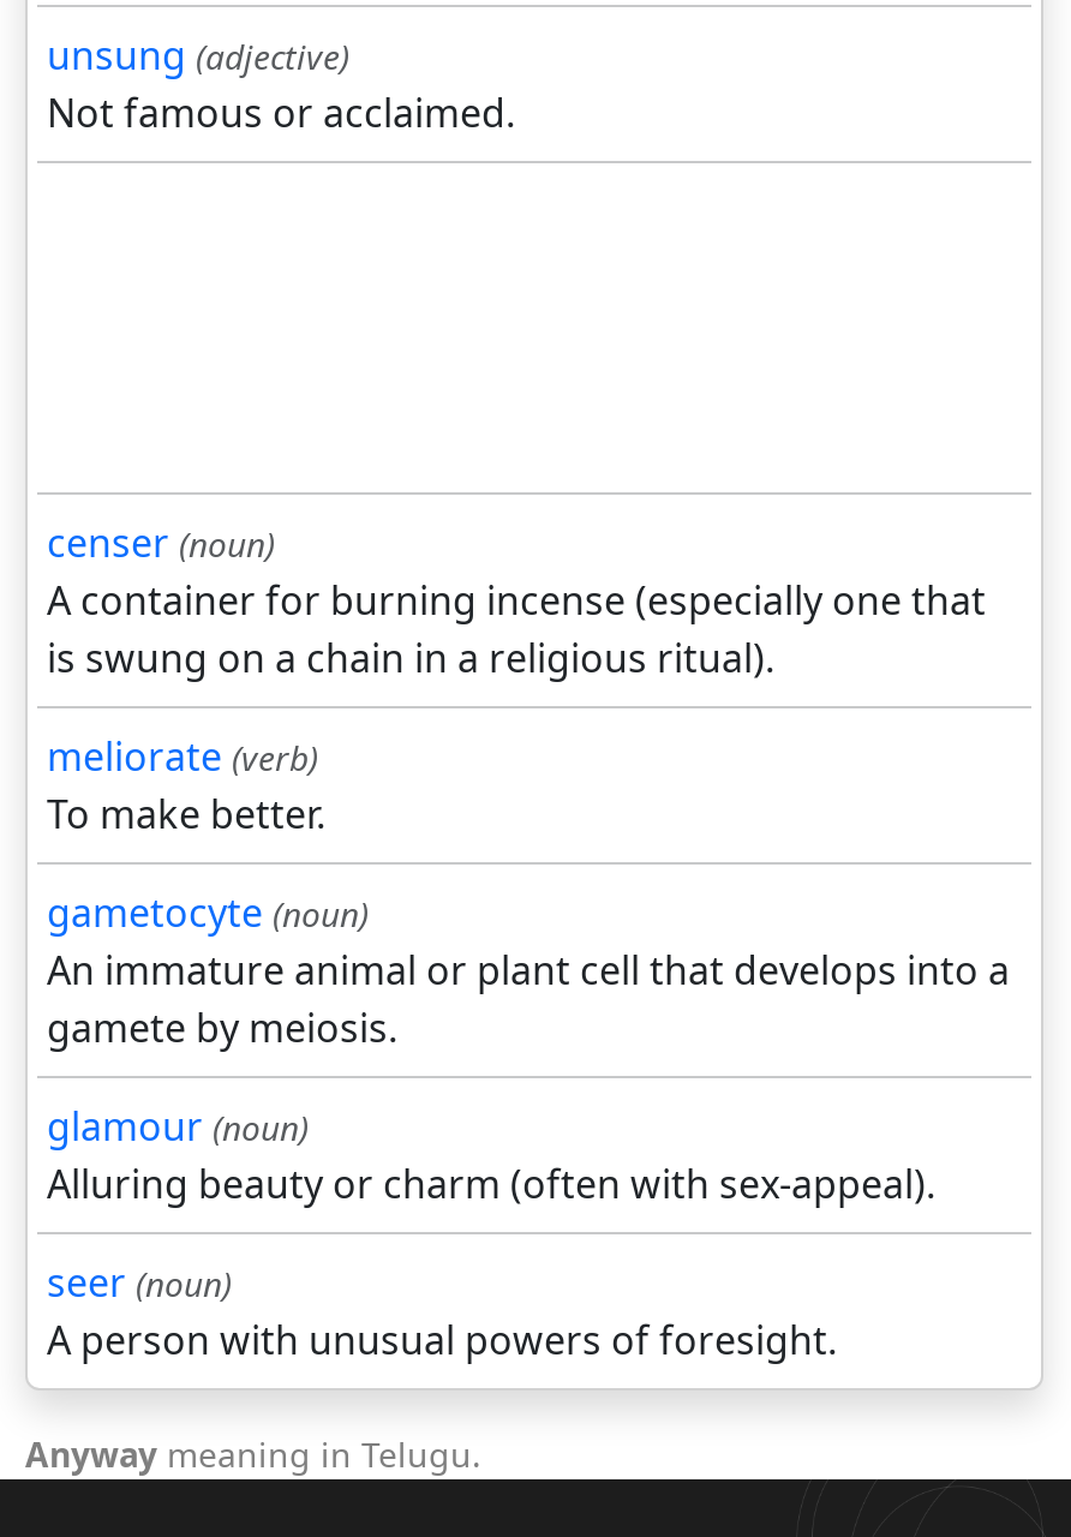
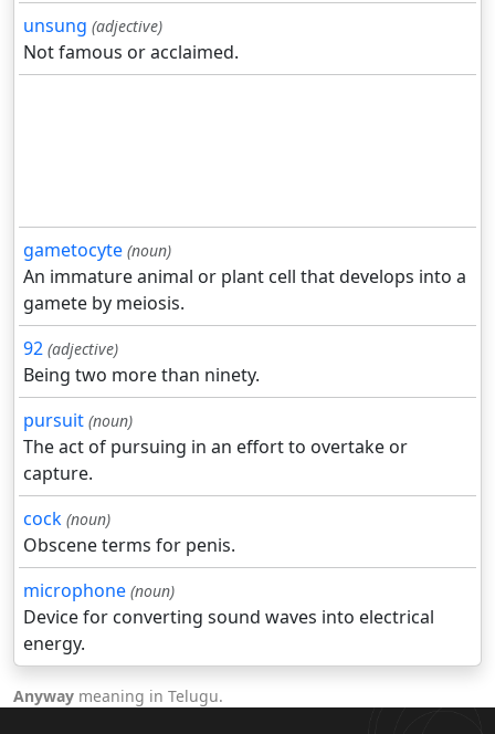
[47,517,986,841] censer (noun) | A container for burning incense (especially one that | is swung on a chain in a religious ritual). | meliorate (verb) | To make better. -> none
moved [47,887,1010,1055] -> [23,238,466,315]: gametocyte (noun) | An immature animal or plant cell that develops into a | gamete by meiosis.
[47,1100,935,1367] glamour (noun) | Alluring beauty or charm (often with sex-appeal). | seer (noun) | A person with unusual powers of foresight. -> [23,336,434,656] 92 (adjective) | Being two more than ninety. | pursuit (noun) | The act of pursuing in an effort to overtake or | capture. | cock (noun) | Obscene terms for penis. | microphone (noun) | Device for converting sound waves into electrical | energy.

